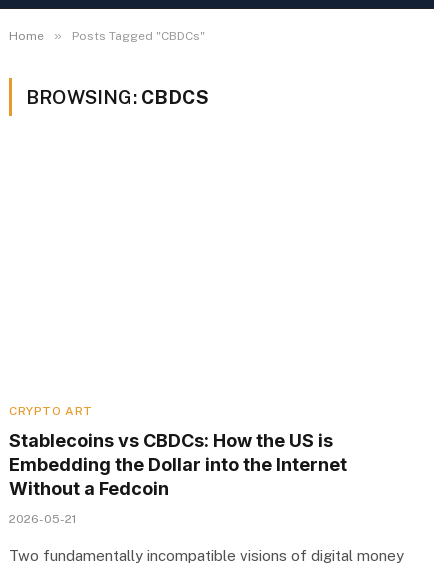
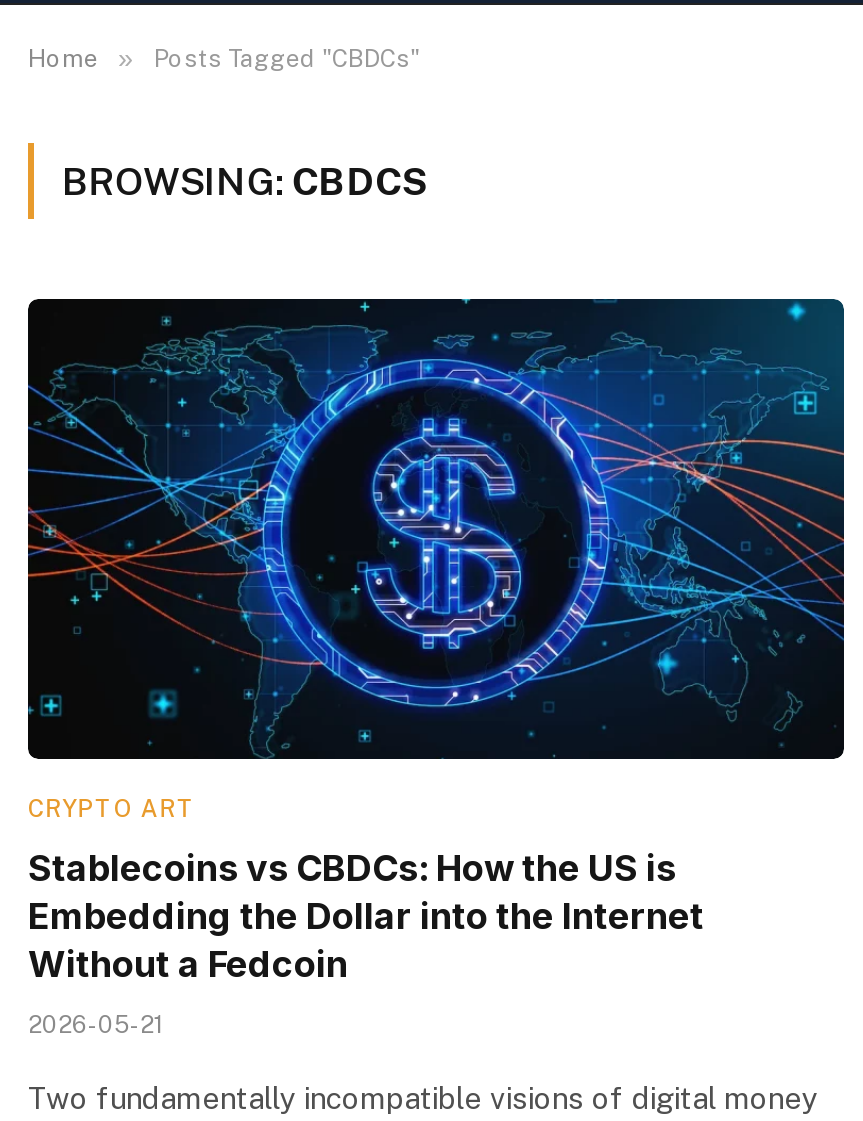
none -> [26,297,846,761] [image]

